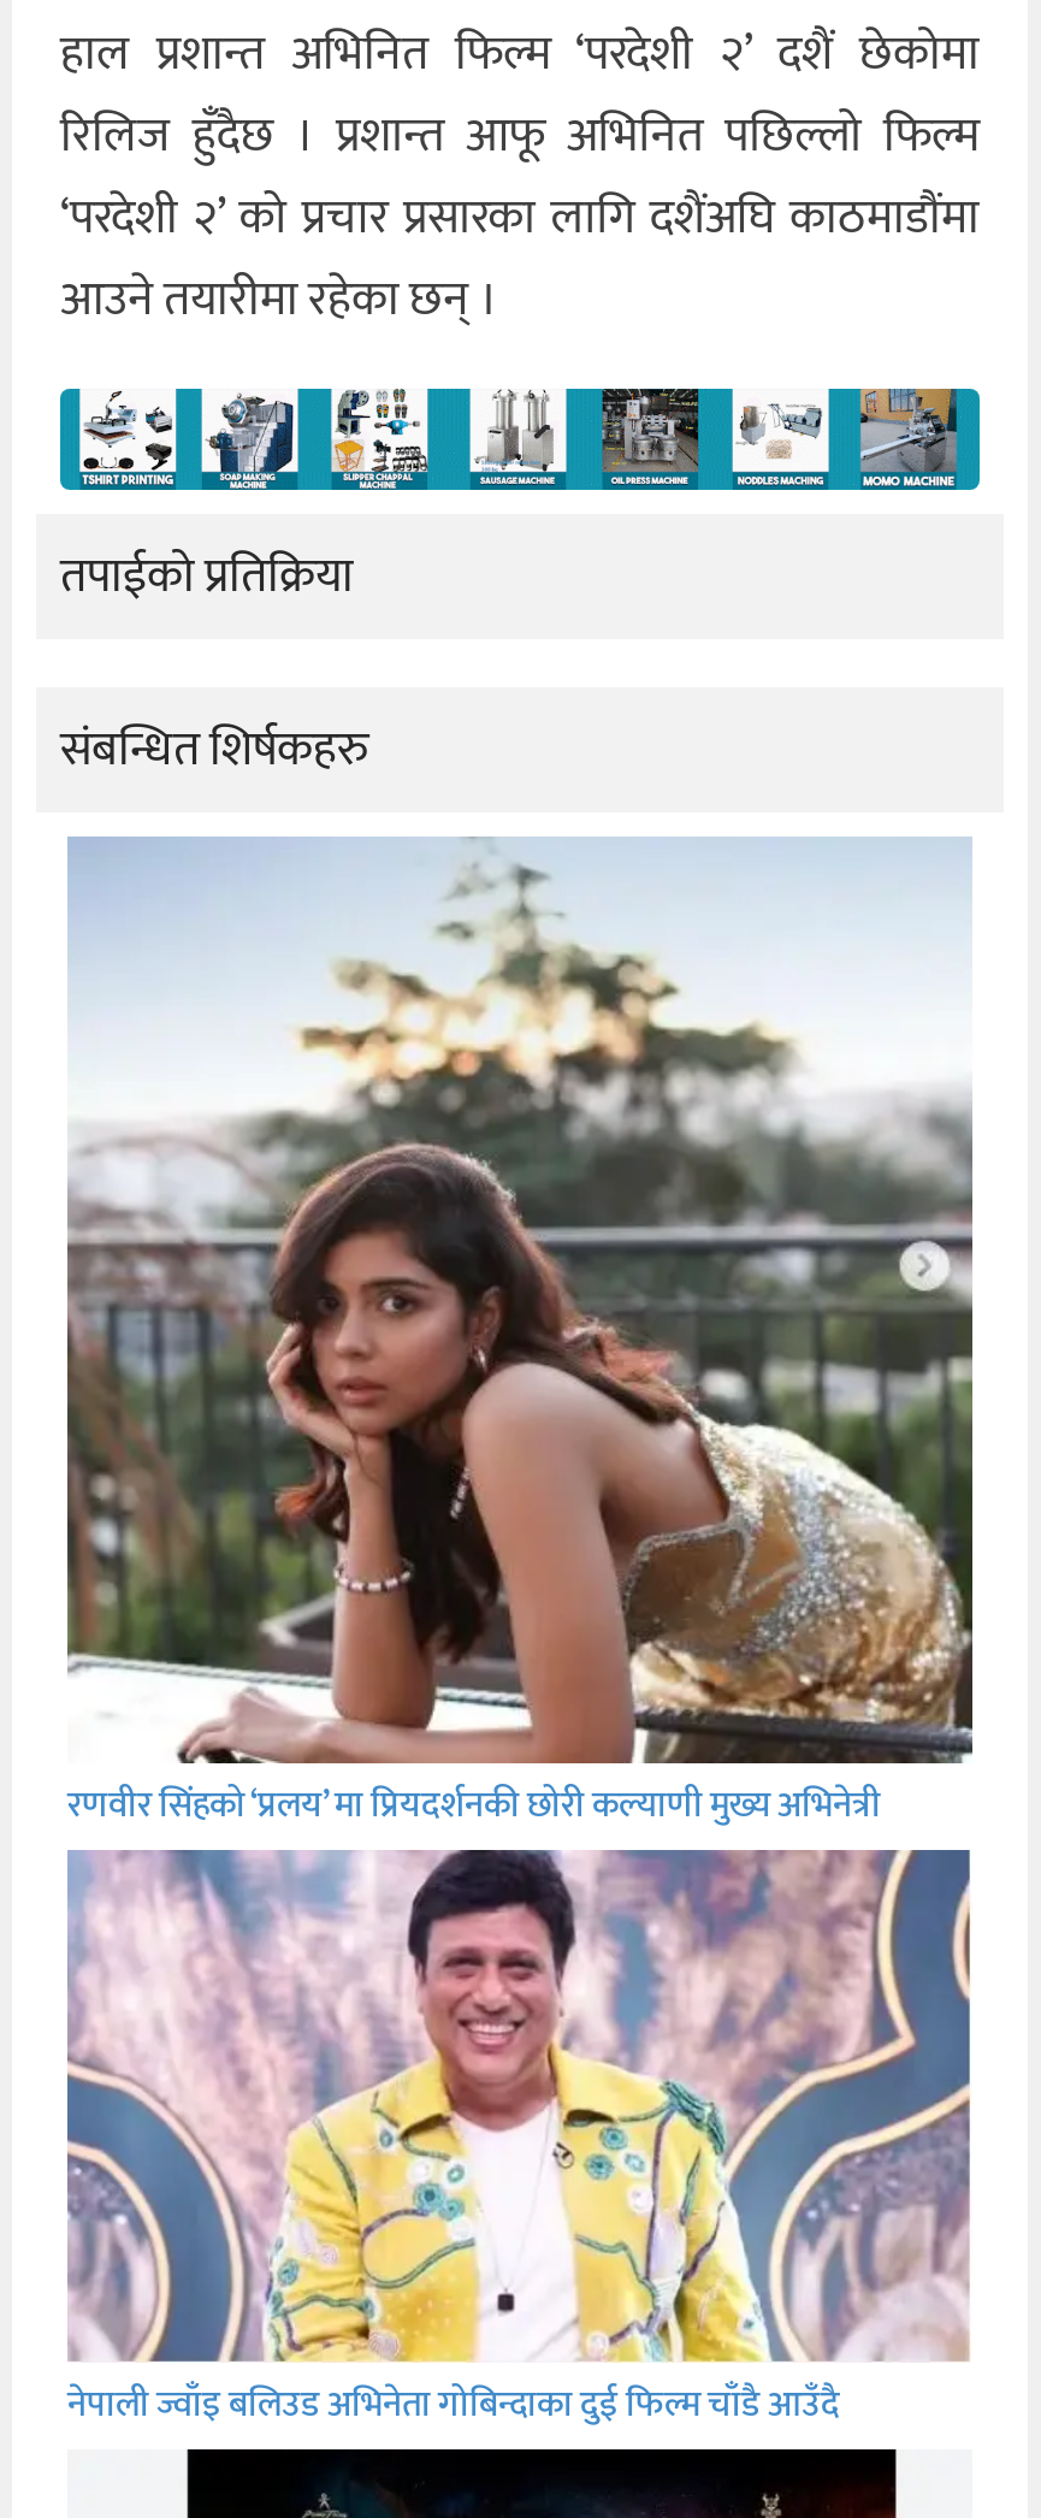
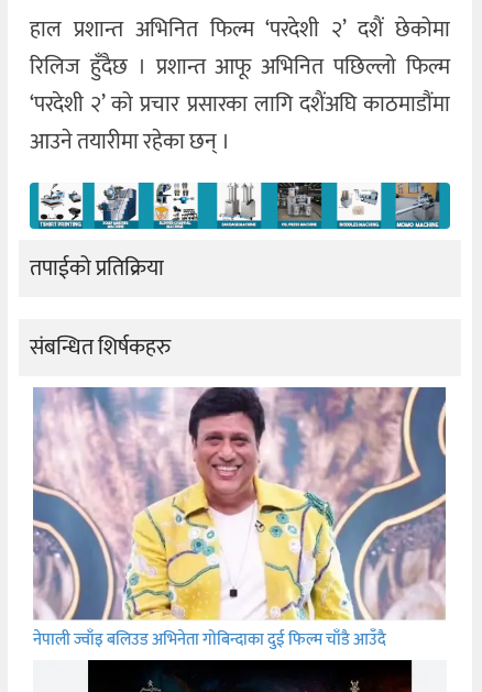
[65,837,975,1837] [image] | रणवीर सिंहको ‘प्रलय’ मा प्रियदर्शनकी छोरी कल्याणी मुख्य अभिनेत्री -> none

